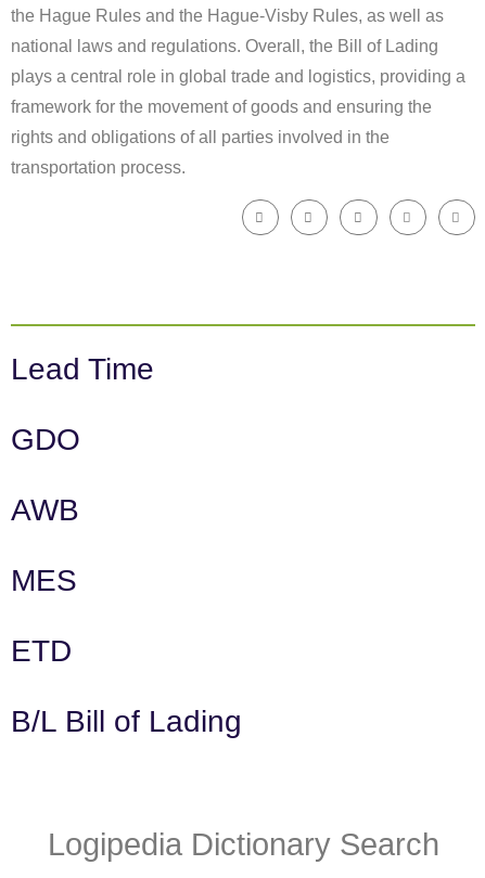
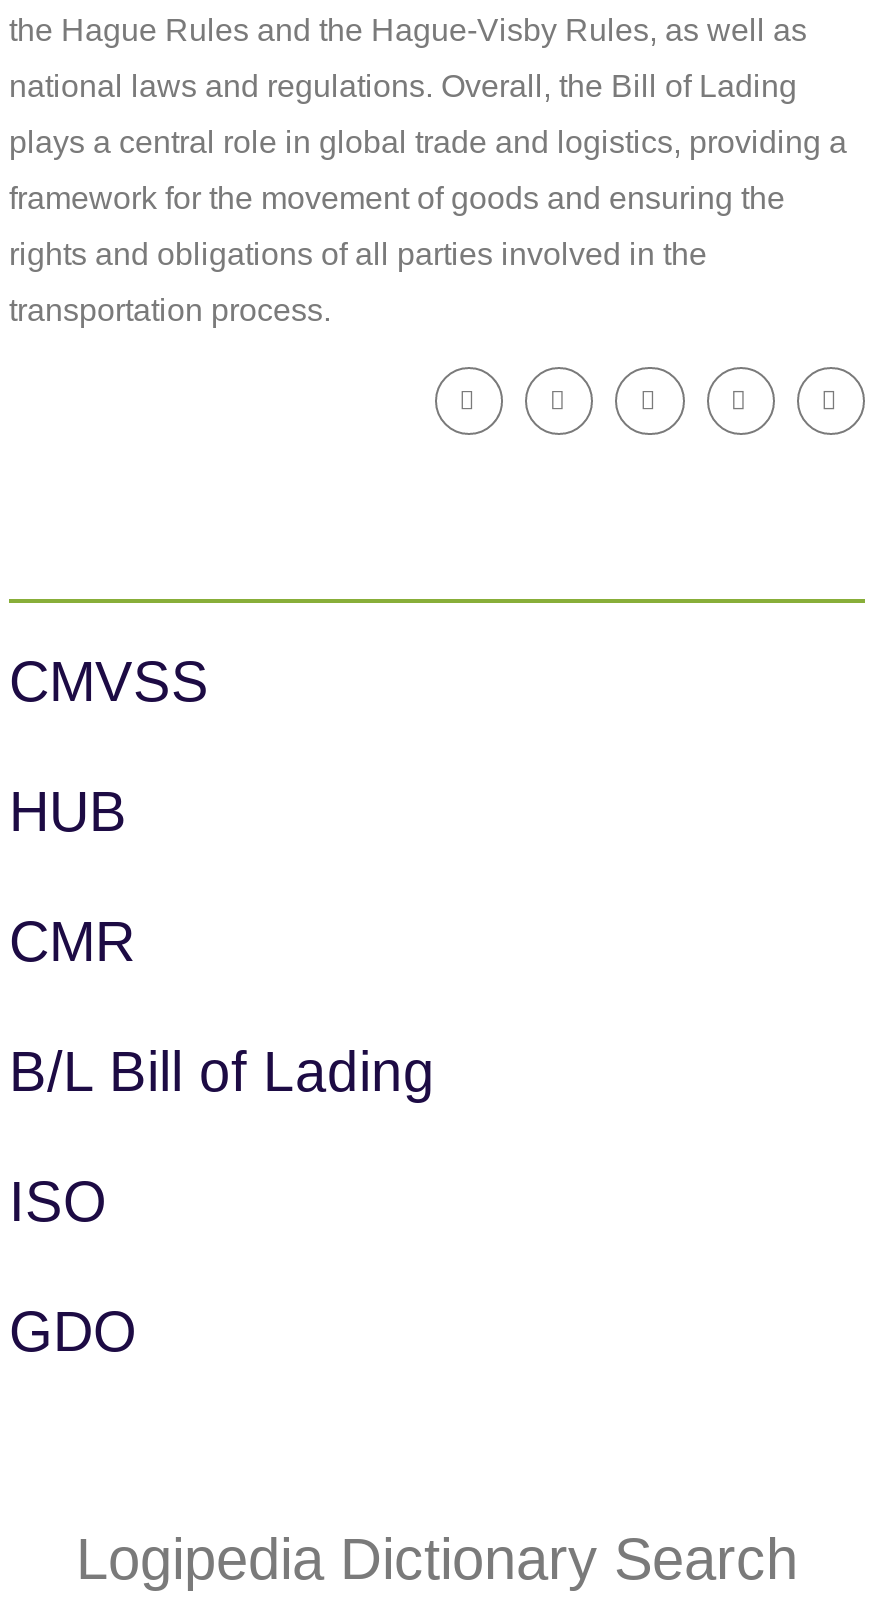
[11,353,154,386] Lead Time -> [9,650,209,1232] CMVSS | HUB | CMR | ISO
moved [11,423,80,457] -> [9,1300,137,1362]: GDO
[11,494,79,668] AWB | MES | ETD -> none
moved [11,705,242,739] -> [9,1040,435,1102]: B/L Bill of Lading

